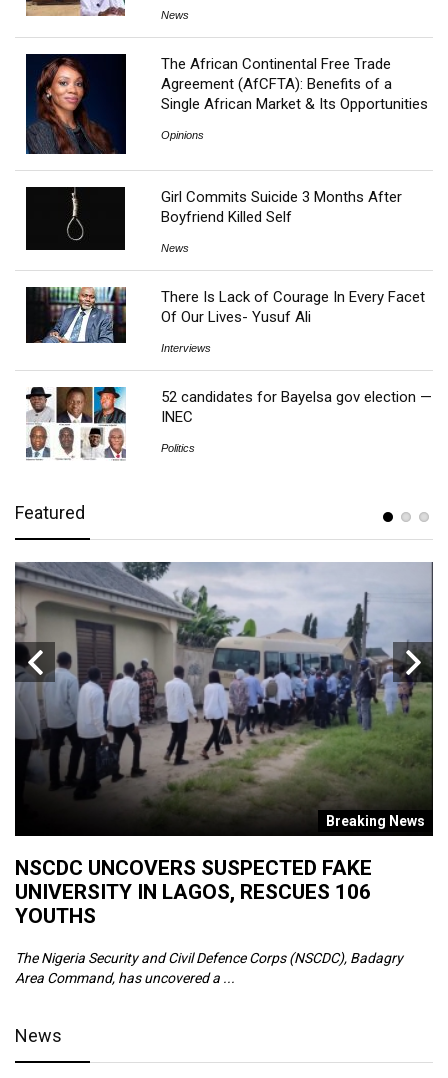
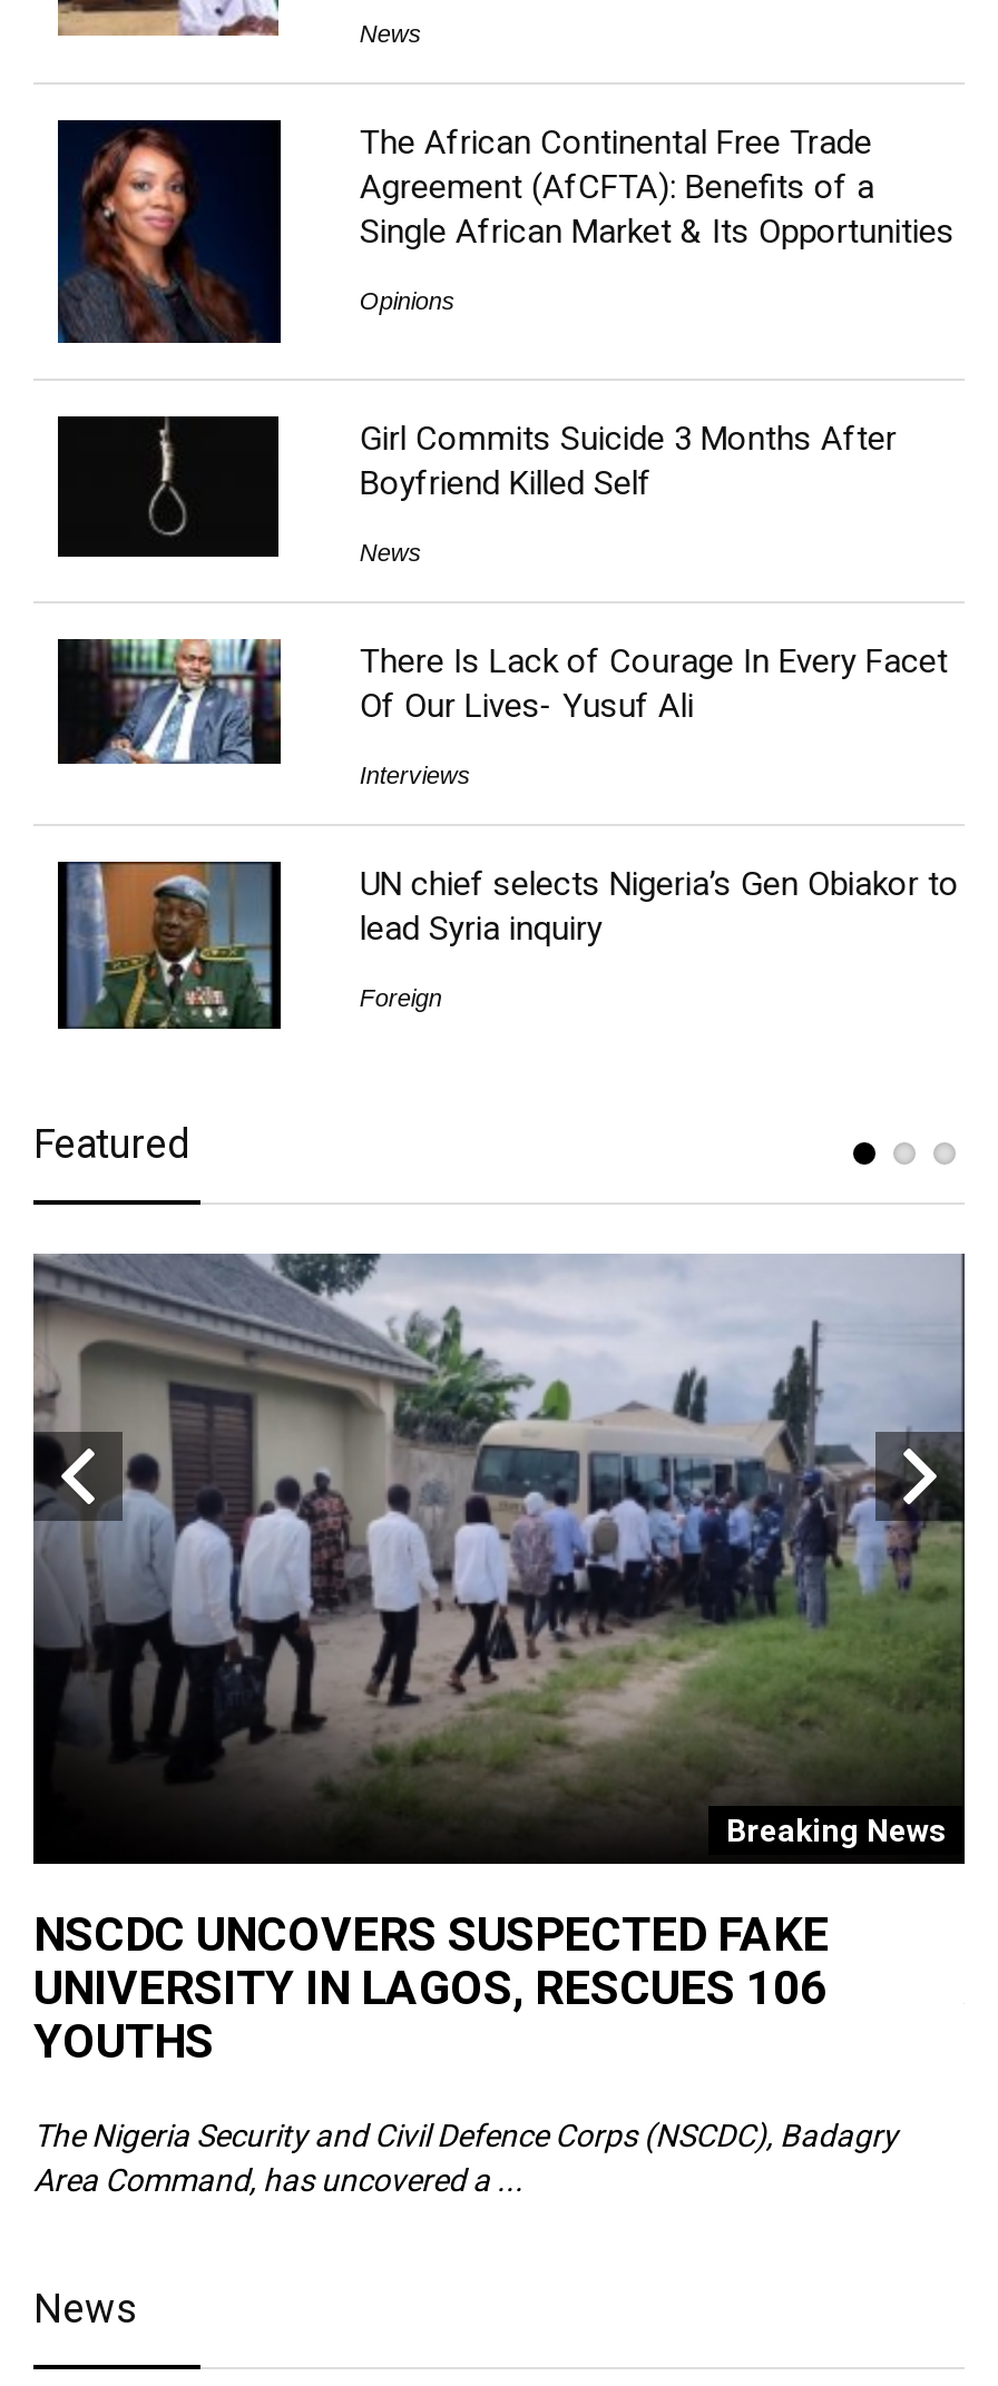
[25,386,432,461] [image] | 52 candidates for Bayelsa gov election — | INEC -> [56,860,959,1031] [image] | UN chief selects Nigeria’s Gen Obiakor to | lead Syria inquiry
[161,442,195,454] Politics -> [359,984,442,1011] Foreign

